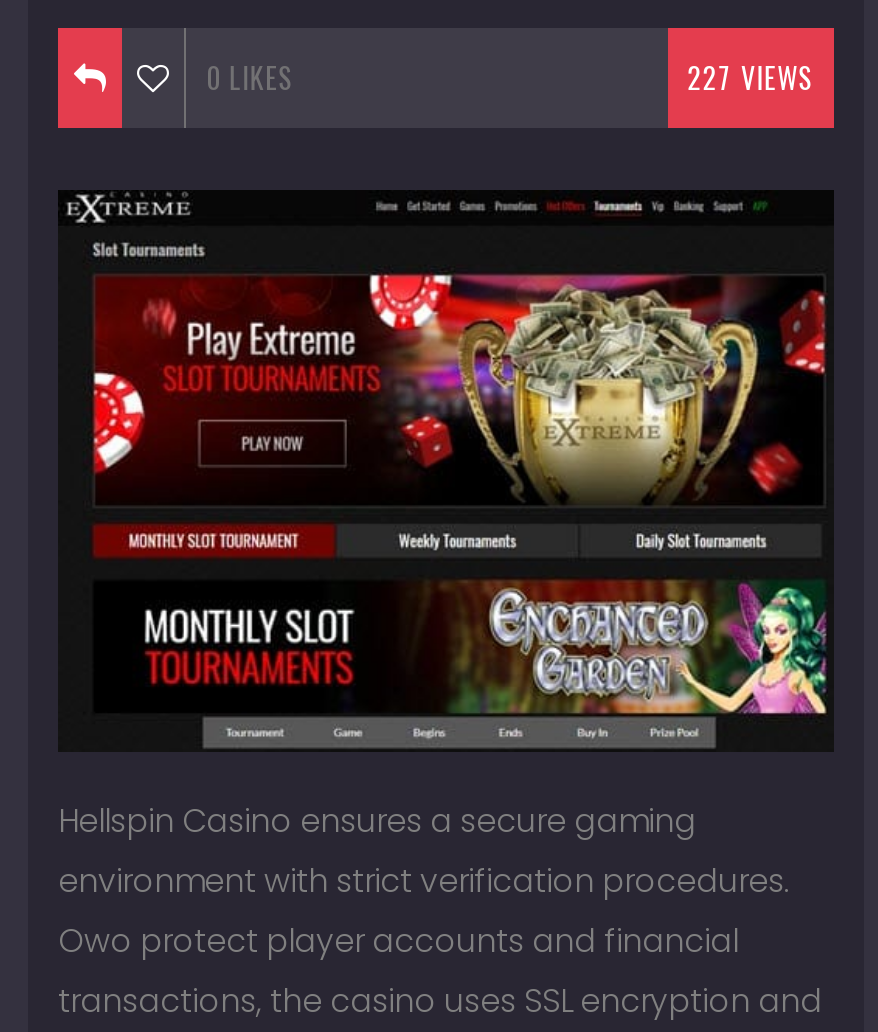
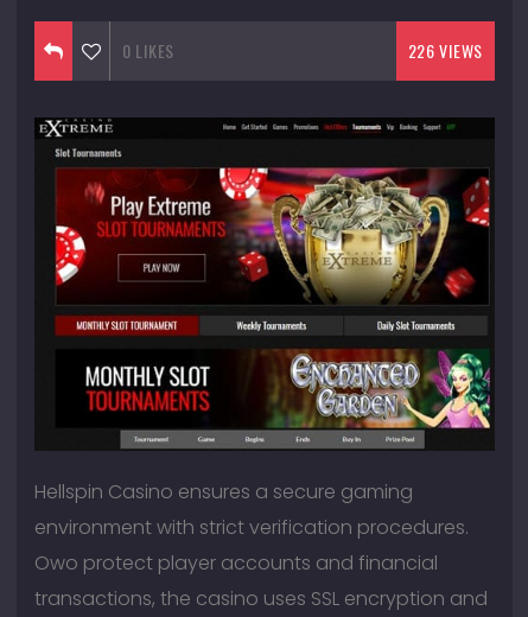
[687,56,814,98] 227 VIEWS -> [408,38,483,63] 226 VIEWS

